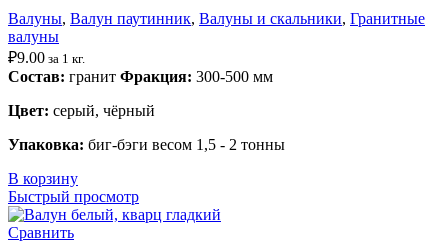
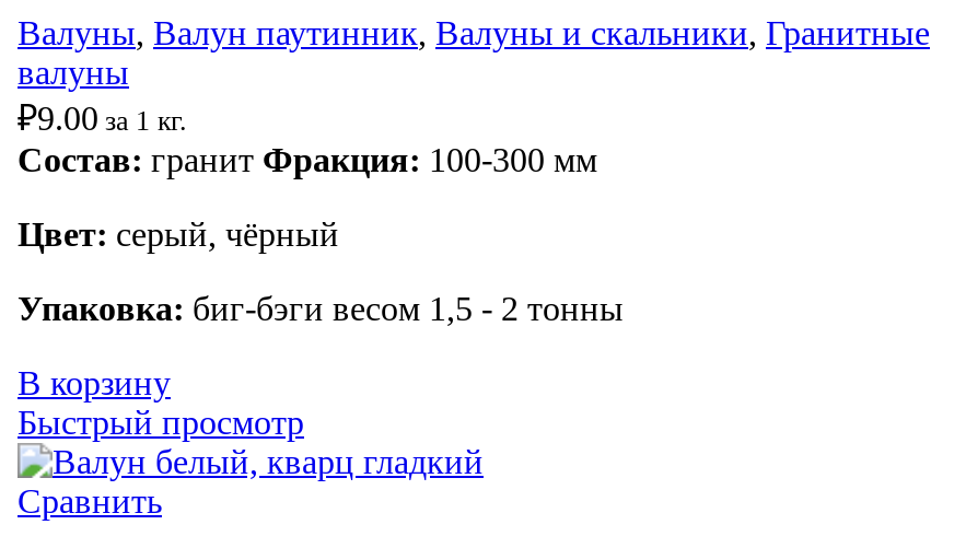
[8,68,273,85] Состав: гранит Фракция: 300-500 мм -> [18,140,597,177] Состав: гранит Фракция: 100-300 мм

